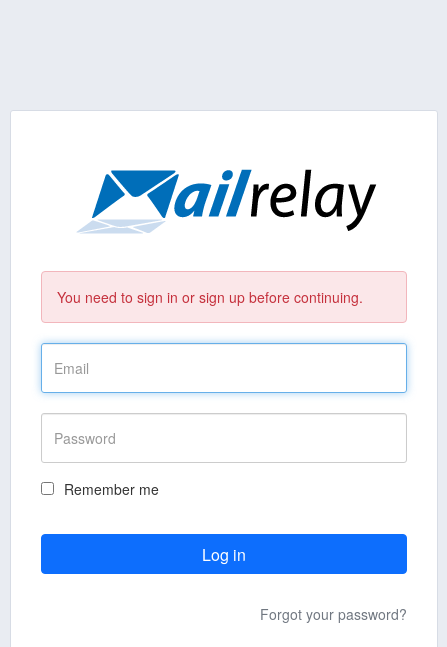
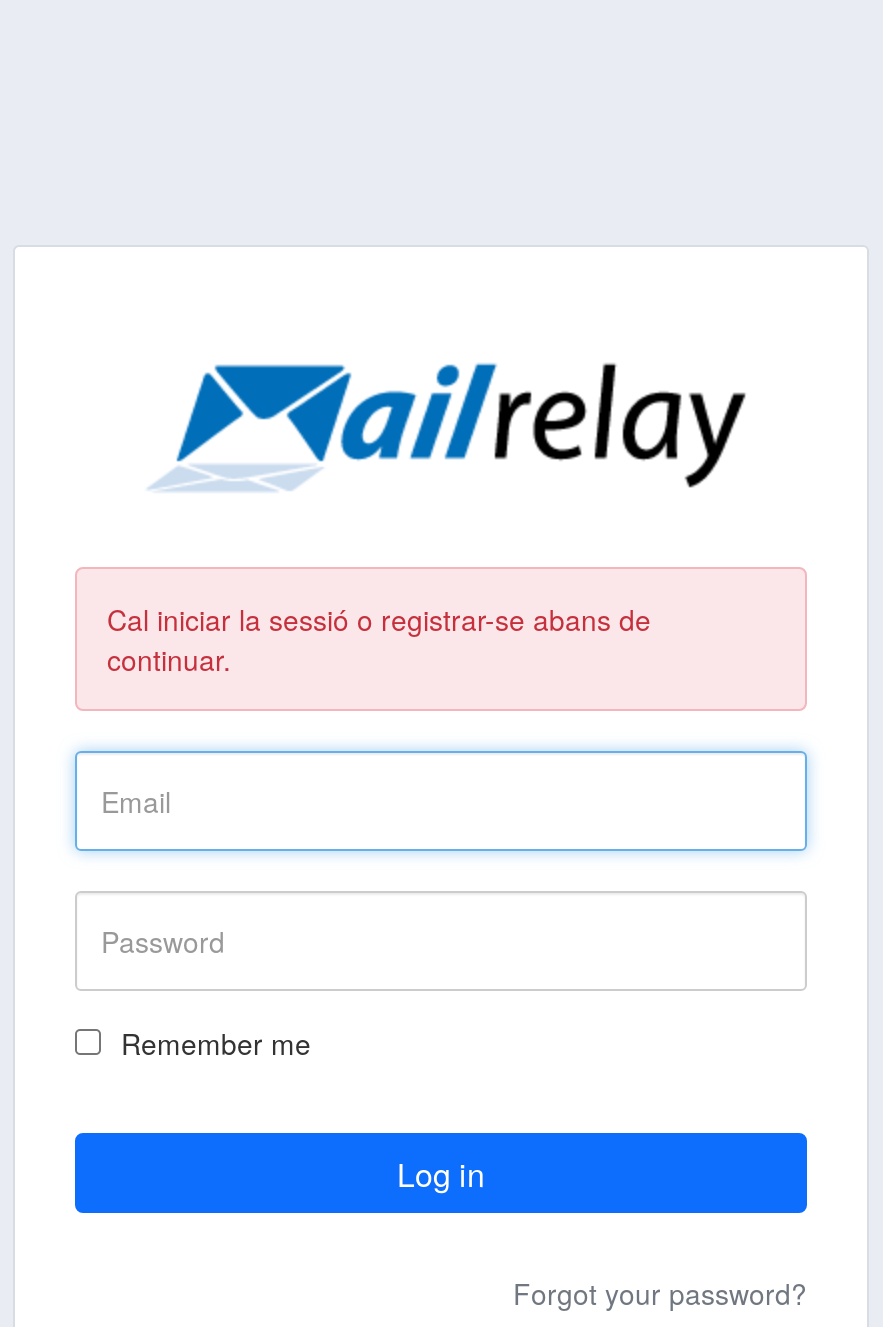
[78,159,377,233] [image] -> [151,361,747,509] [image]
[57,287,363,307] You need to sign in or sign up before continuing. -> [107,599,651,679] Cal iniciar la sessió o registrar-se abans de | continuar.

